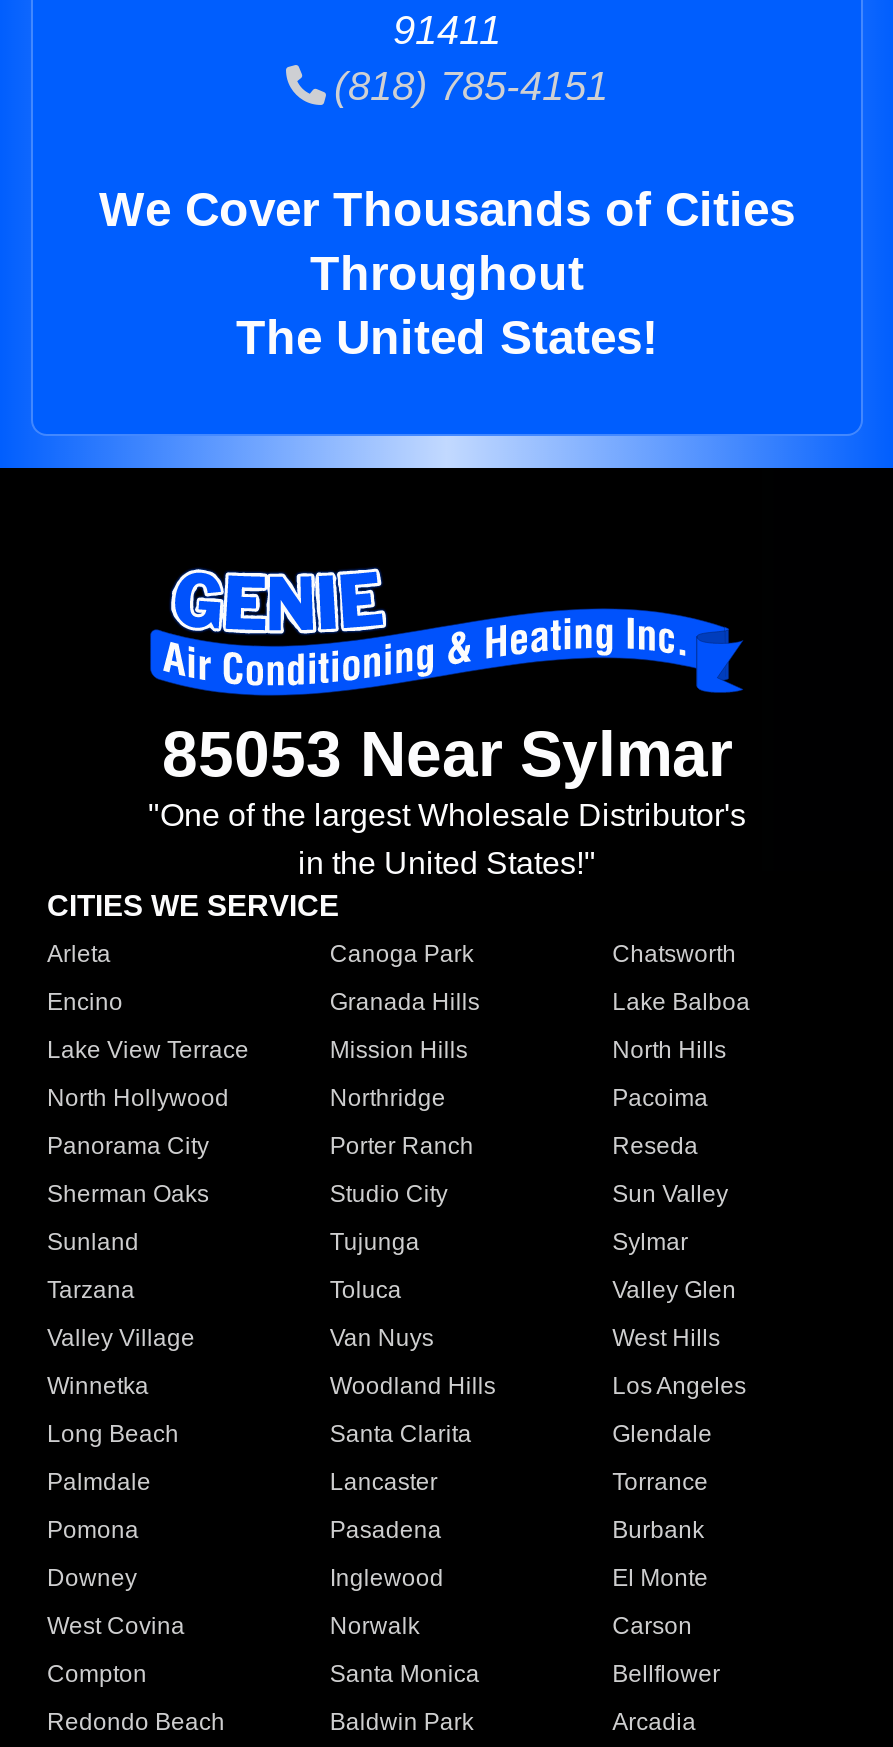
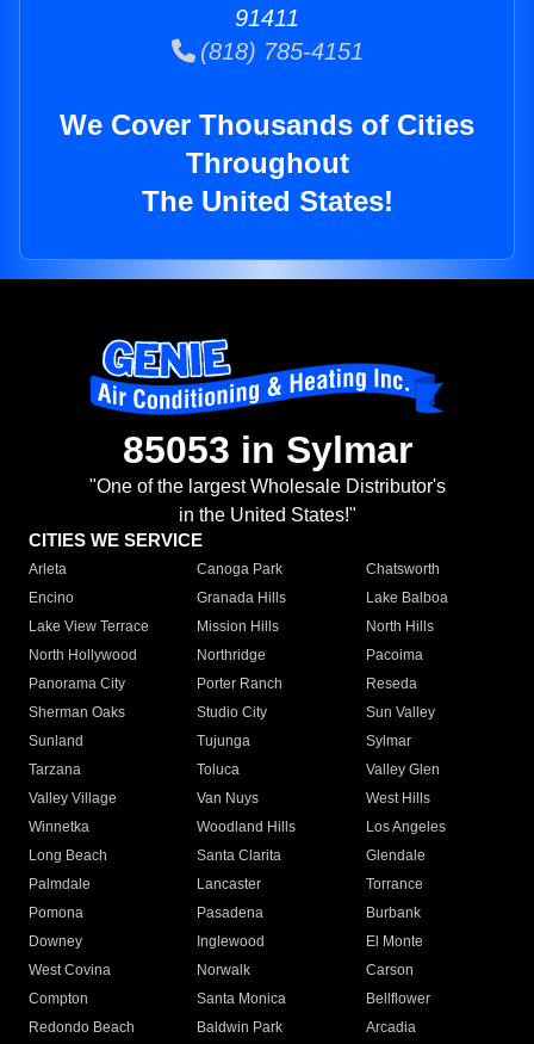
[162,719,732,791] 85053 Near Sylmar -> [122,429,412,472] 85053 in Sylmar

